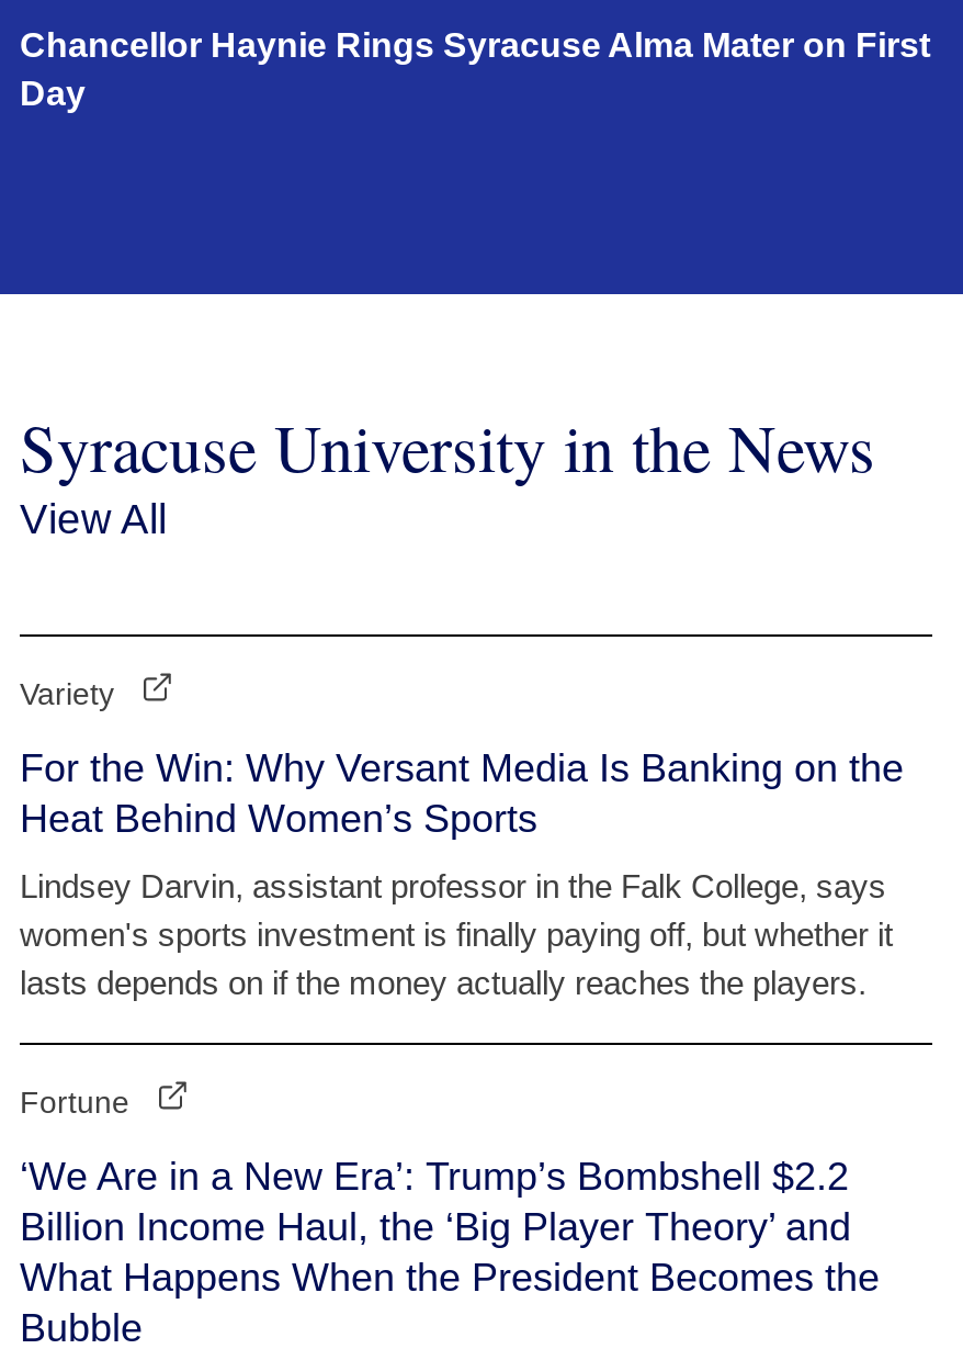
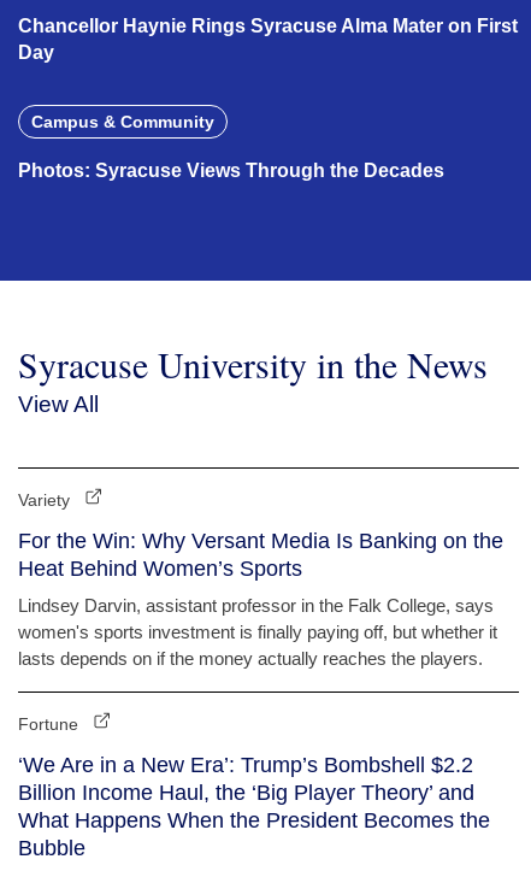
none -> [18,112,444,181] Campus & Community | Photos: Syracuse Views Through the Decades

